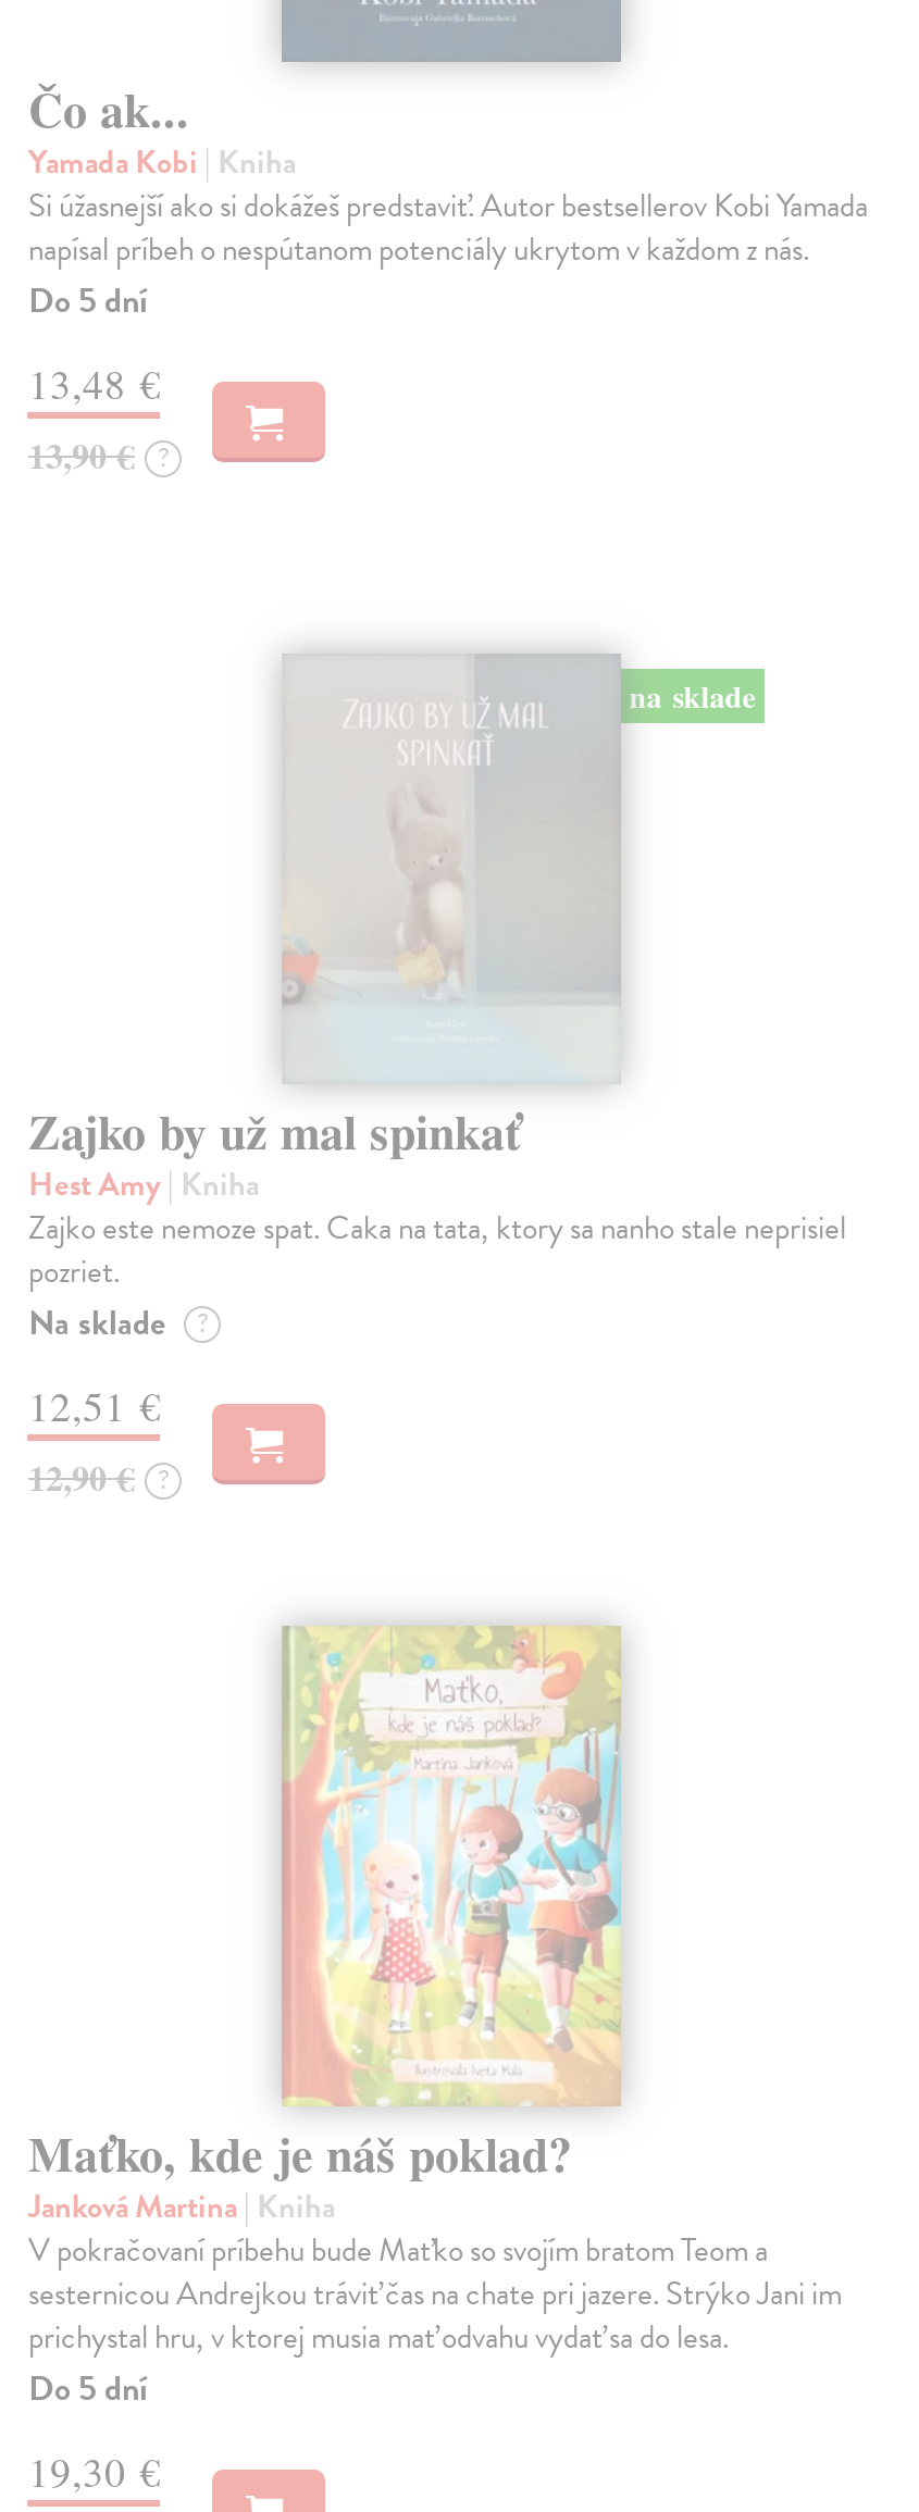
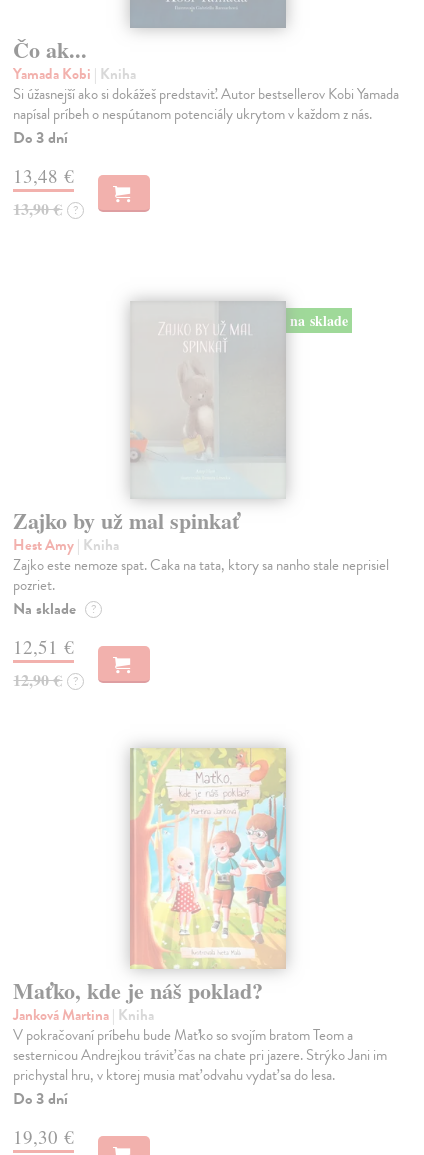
[28,274,148,326] Do 5 dní -> [13,126,68,150] Do 3 dní
[28,2364,148,2416] Do 5 dní -> [13,1087,68,1111] Do 3 dní

